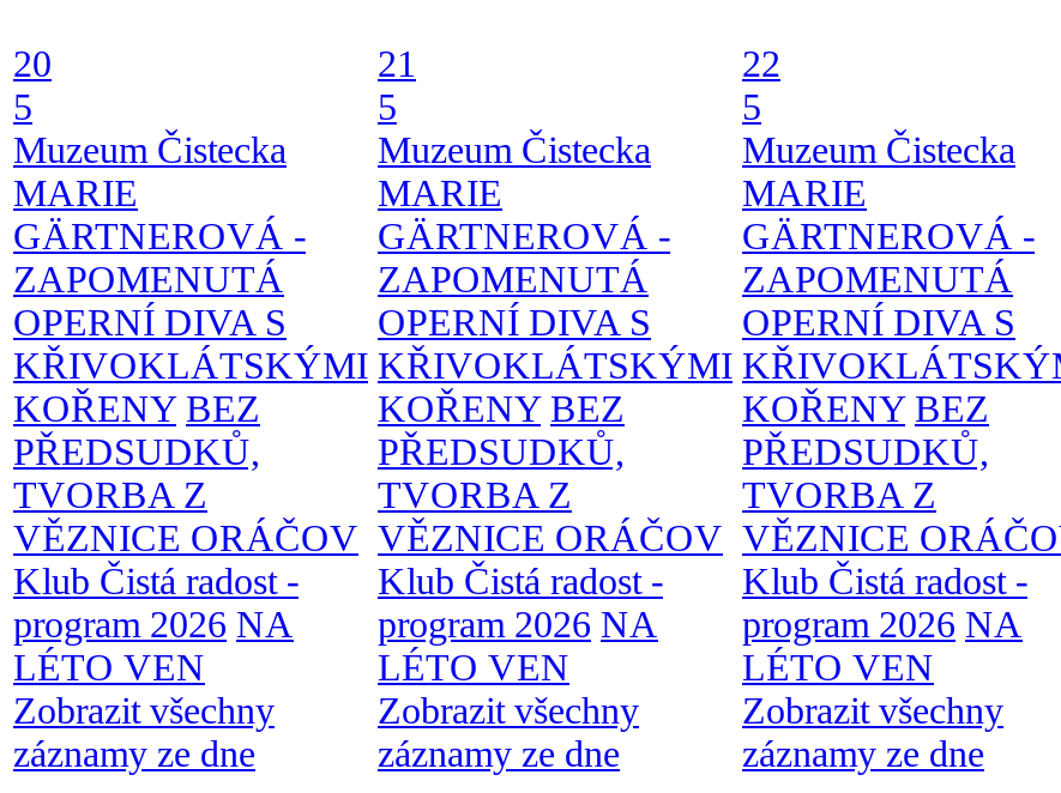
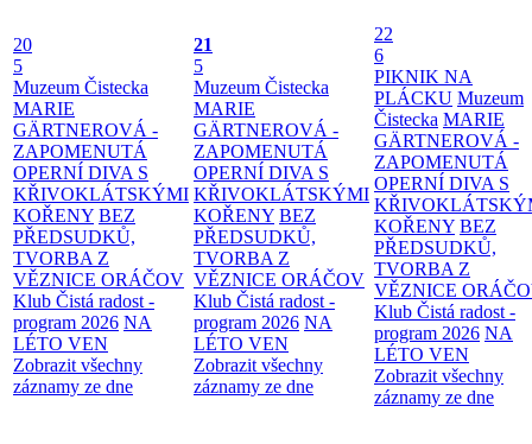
[742,87,1015,214] 5 | Muzeum Čistecka | MARIE -> [374,45,524,130] 6 | PIKNIK NA | PLÁCKU Muzeum | Čistecka MARIE

